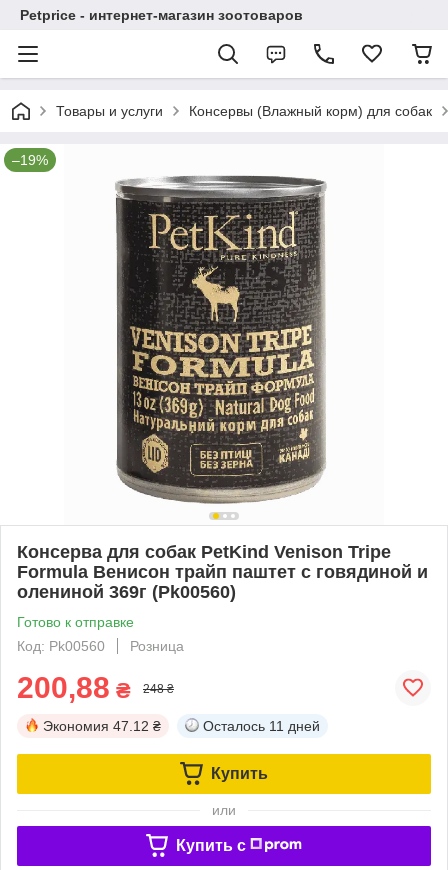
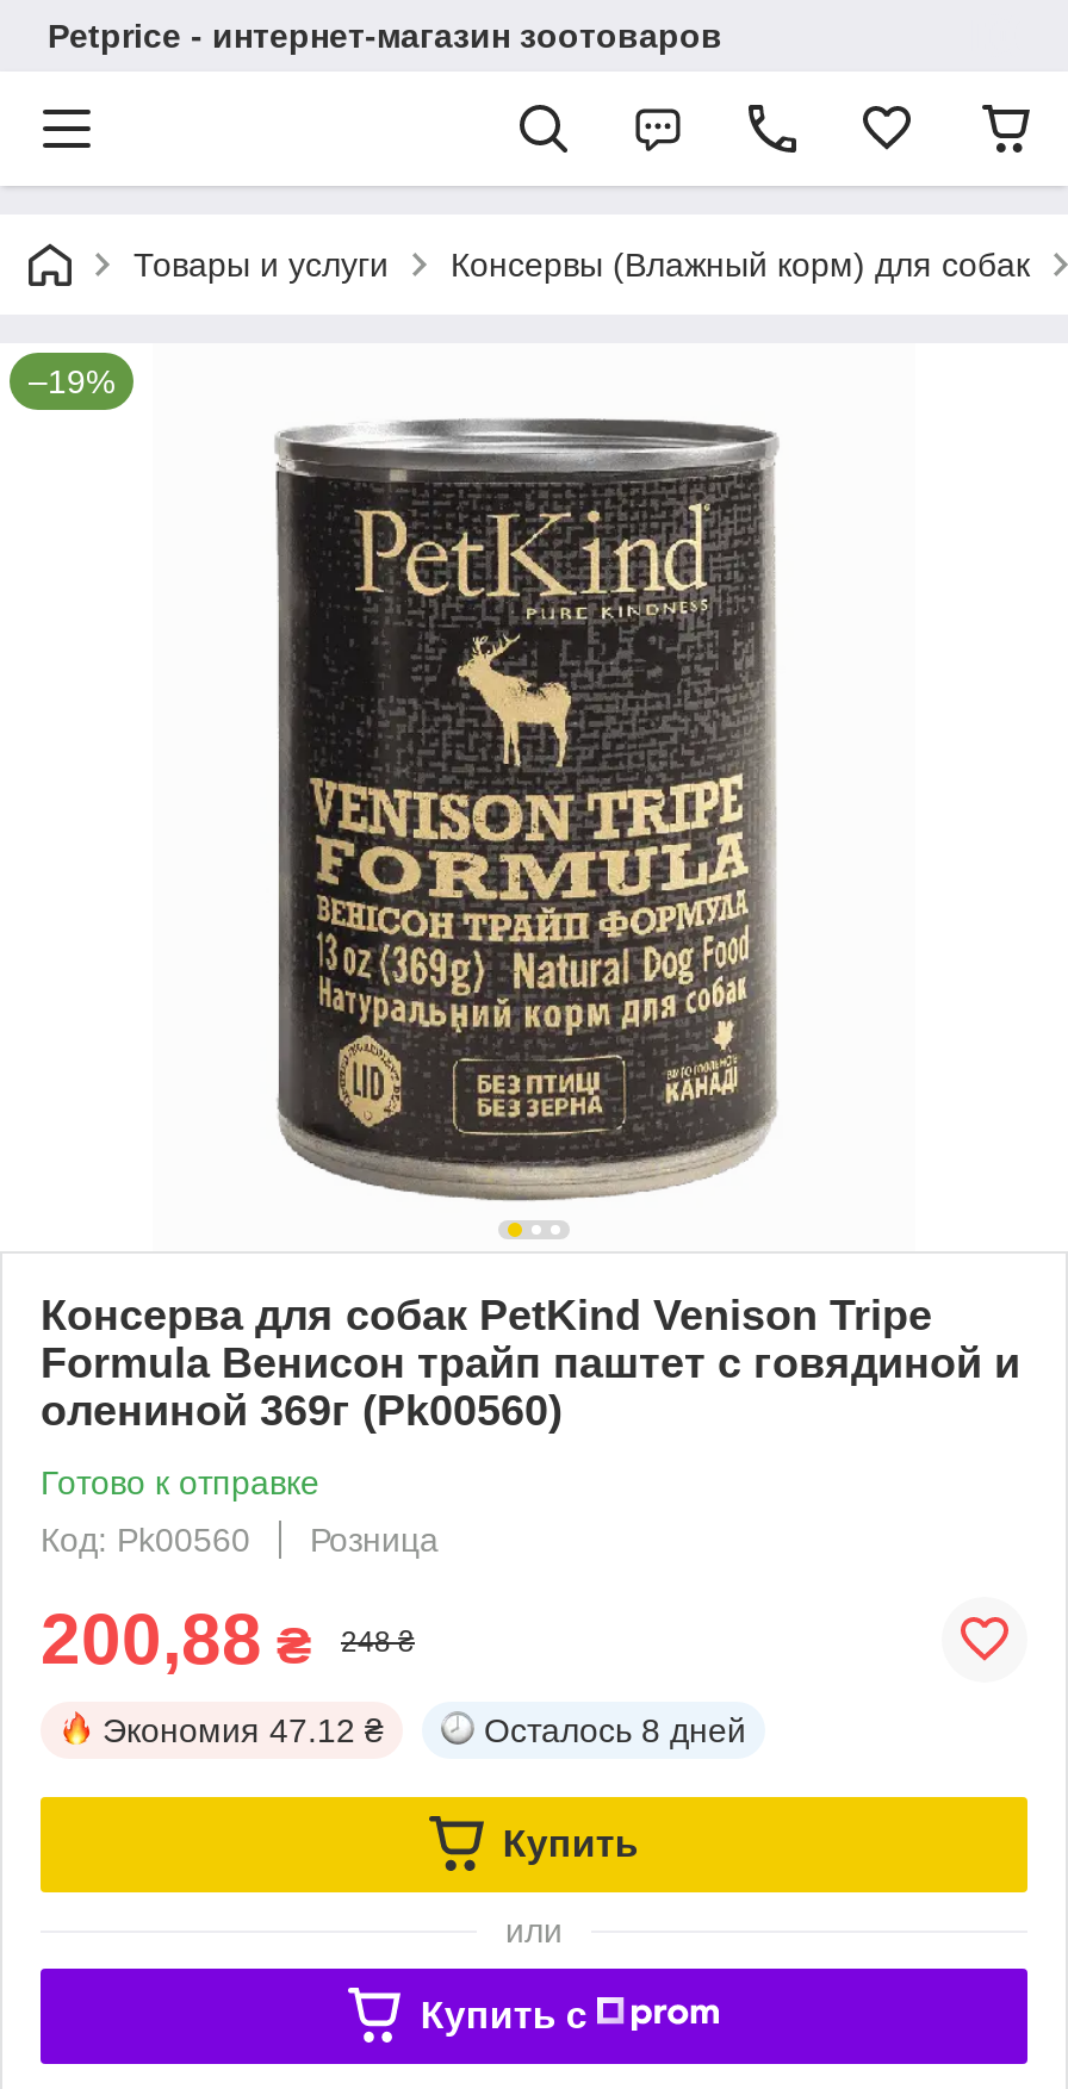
[203,718,320,734] Осталось 11 дней -> [484,1711,746,1749] Осталось 8 дней

